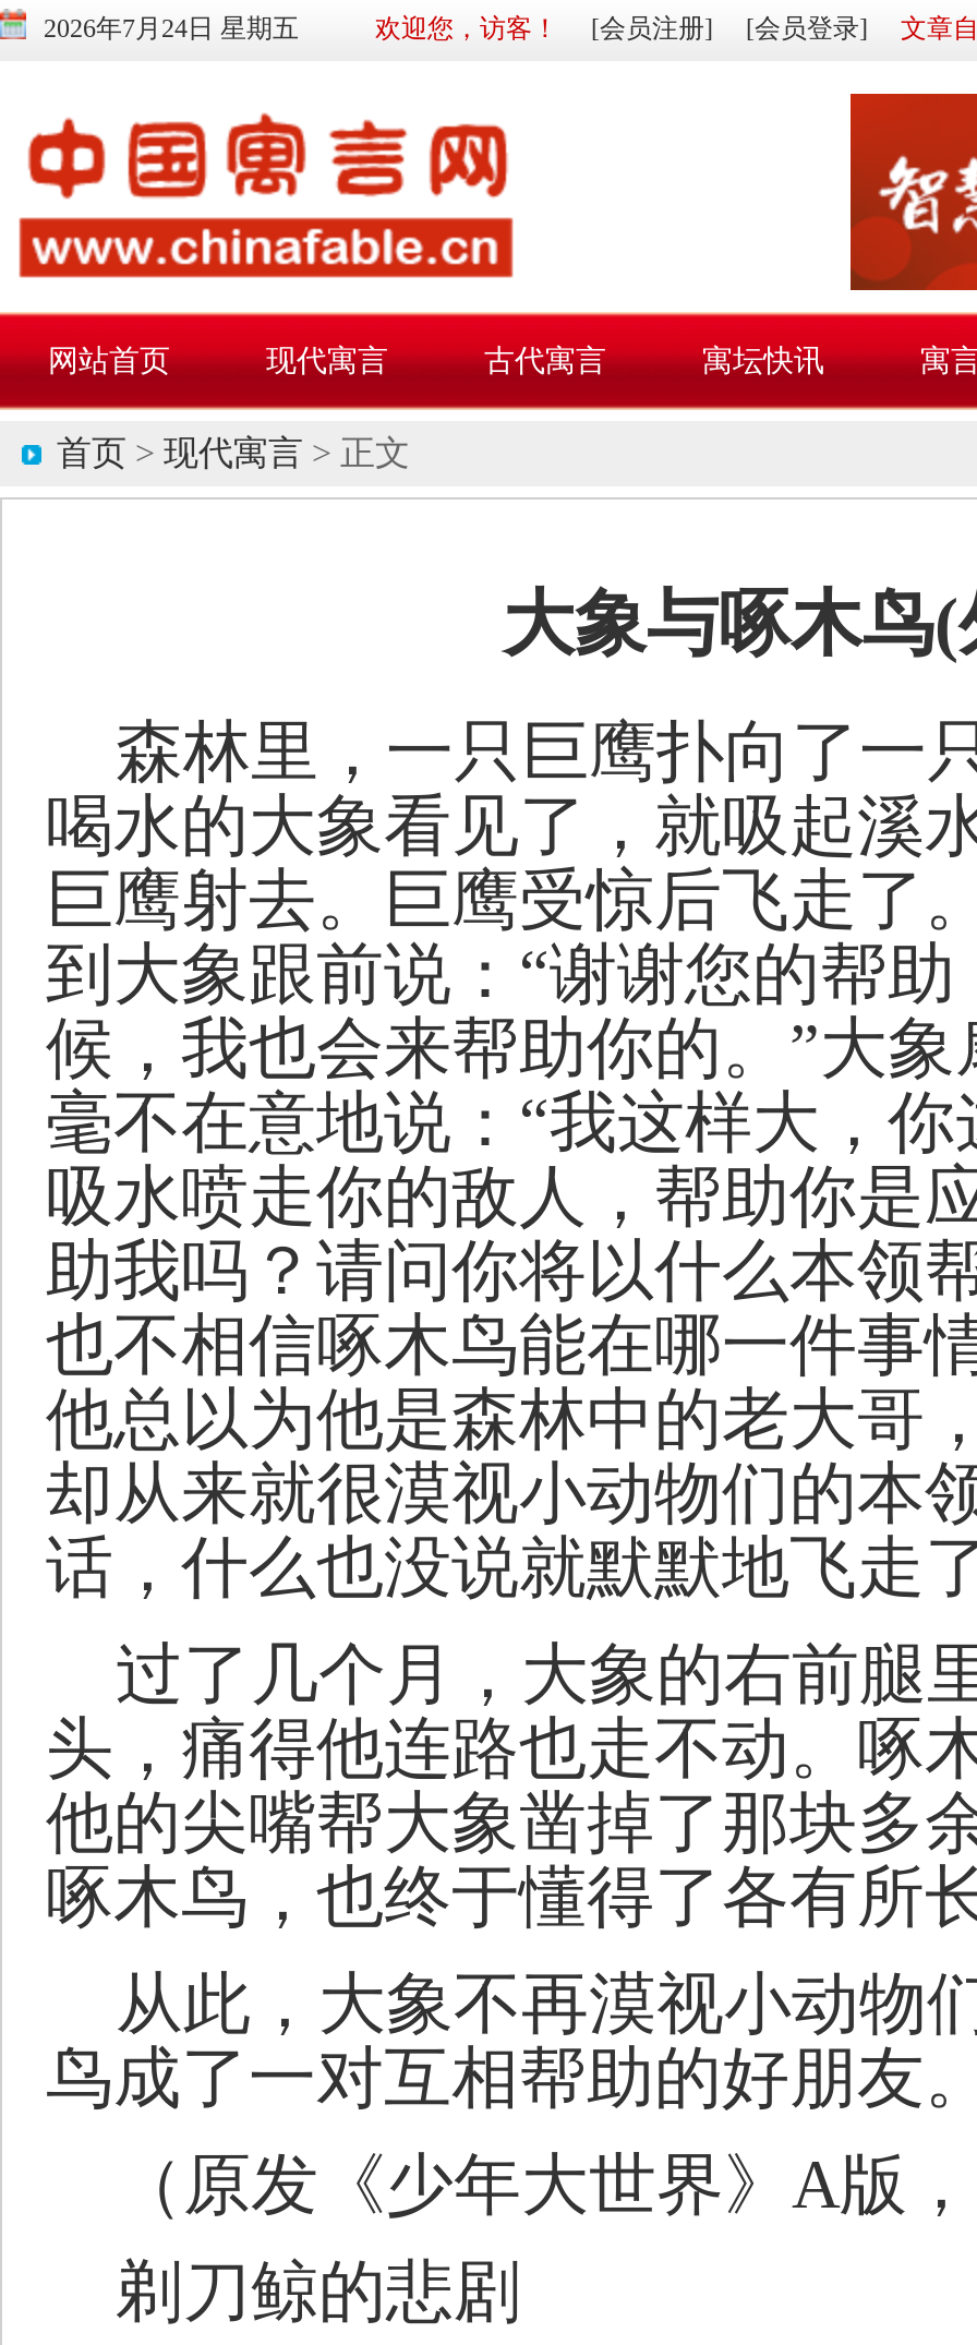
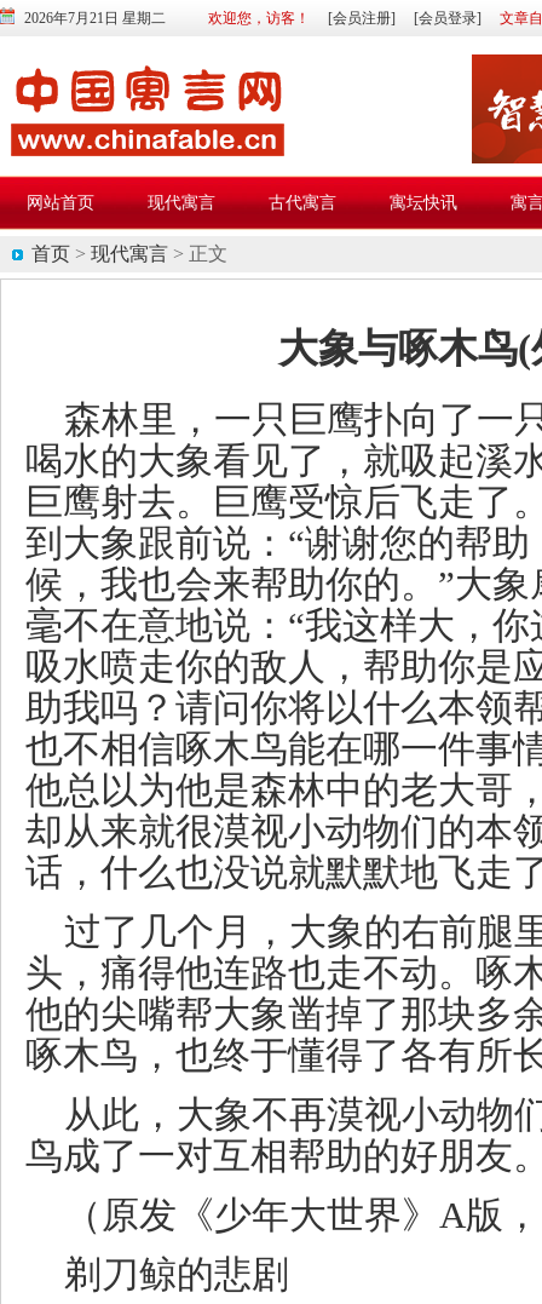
[44,13,299,44] 2026年7月24日 星期五 -> [24,10,166,27] 2026年7月21日 星期二

